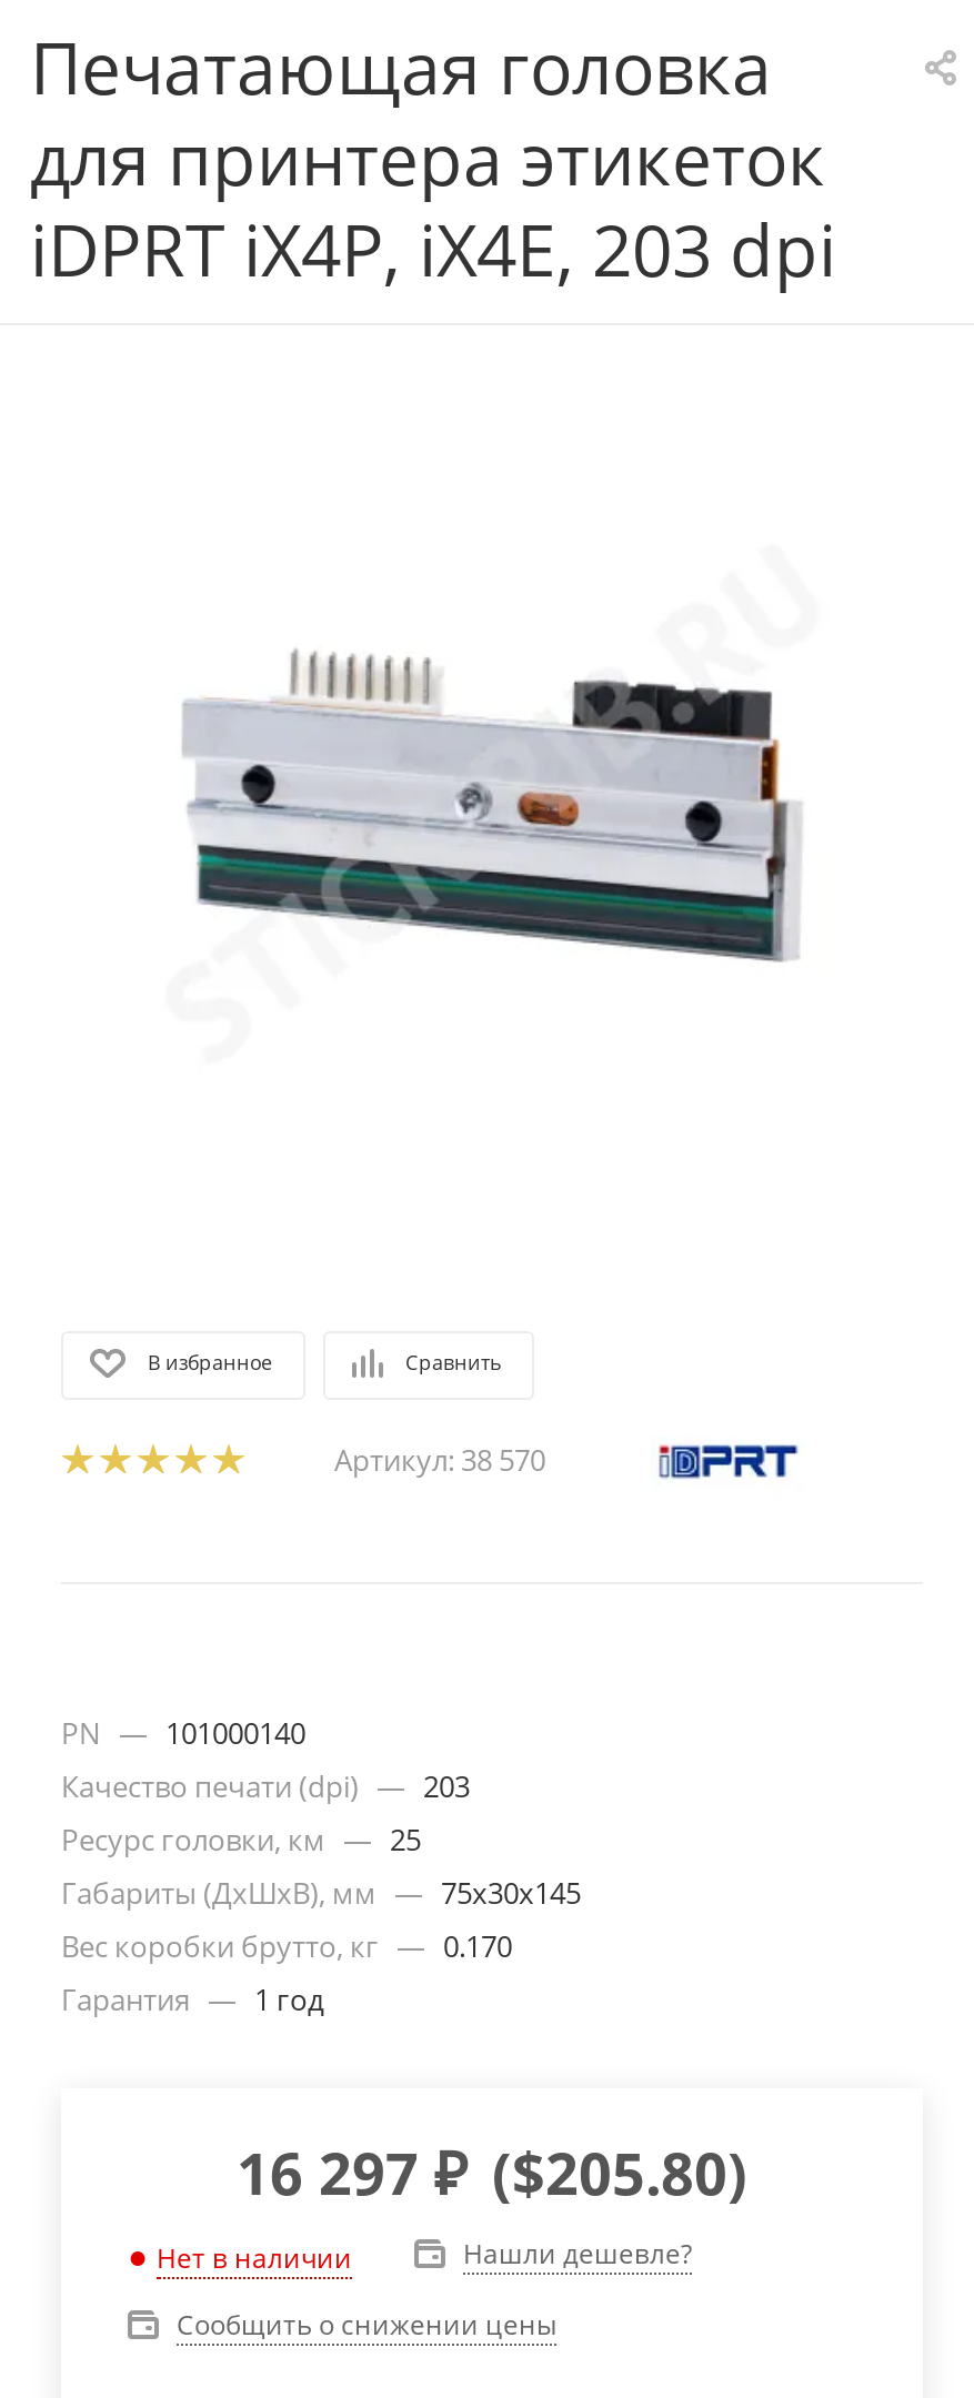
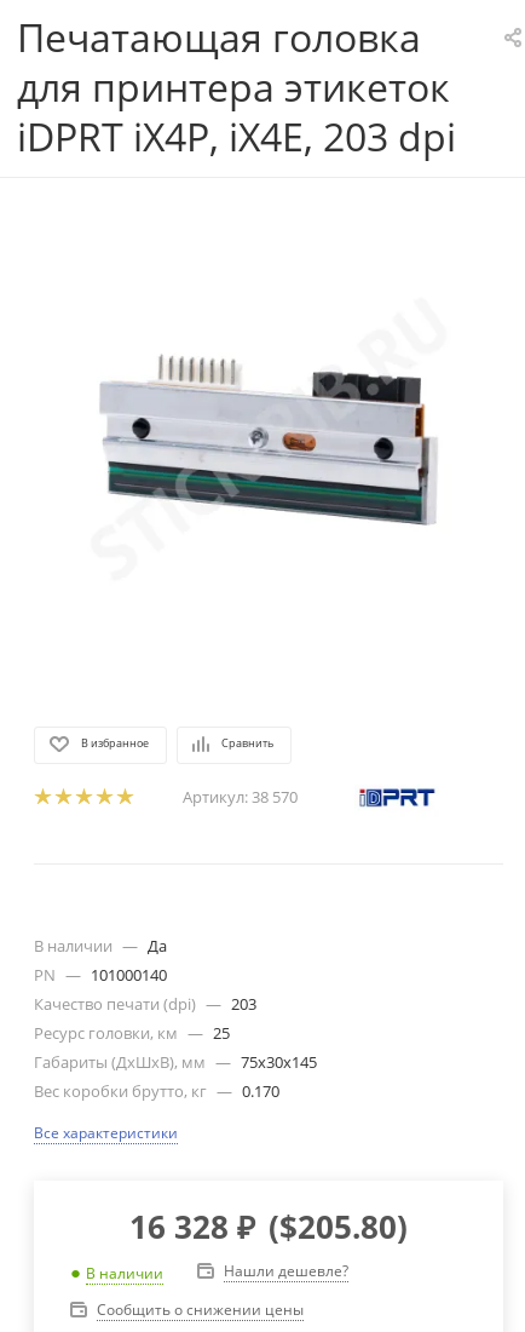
none -> [34,934,167,956] В наличии — Да
[61,1979,323,2019] Гарантия — 1 год -> [34,1122,178,1143] Все характеристики
[157,2132,747,2276] 16 297 ₽ ($205.80) | Нет в наличии -> [86,1204,408,1283] 16 328 ₽ ($205.80) | В наличии

